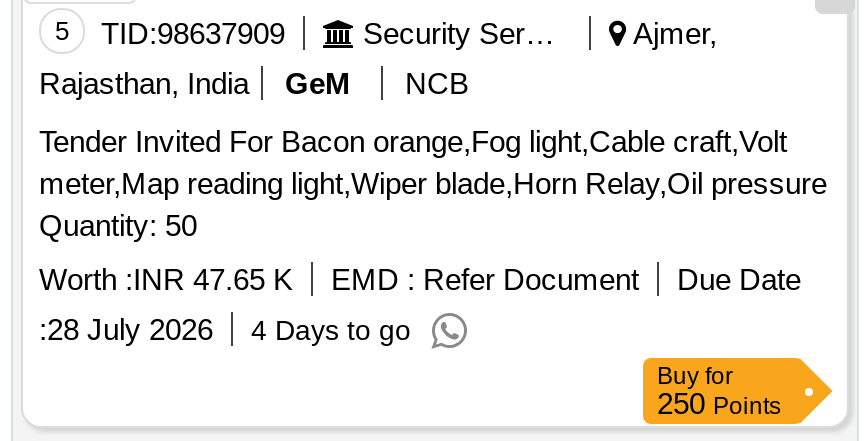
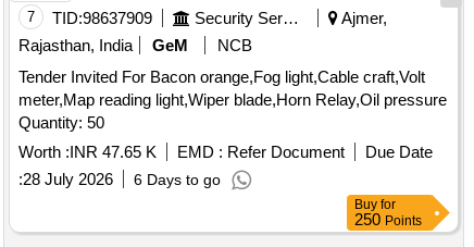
[55,16,285,50] 5 TID:98637909 -> [27,9,152,27] 7 TID:98637909
[39,312,411,346] :28 July 2026 4 Days to go -> [18,170,221,188] :28 July 2026 6 Days to go

